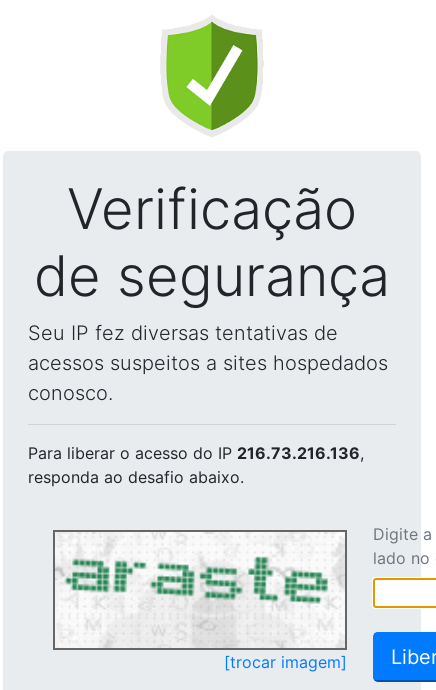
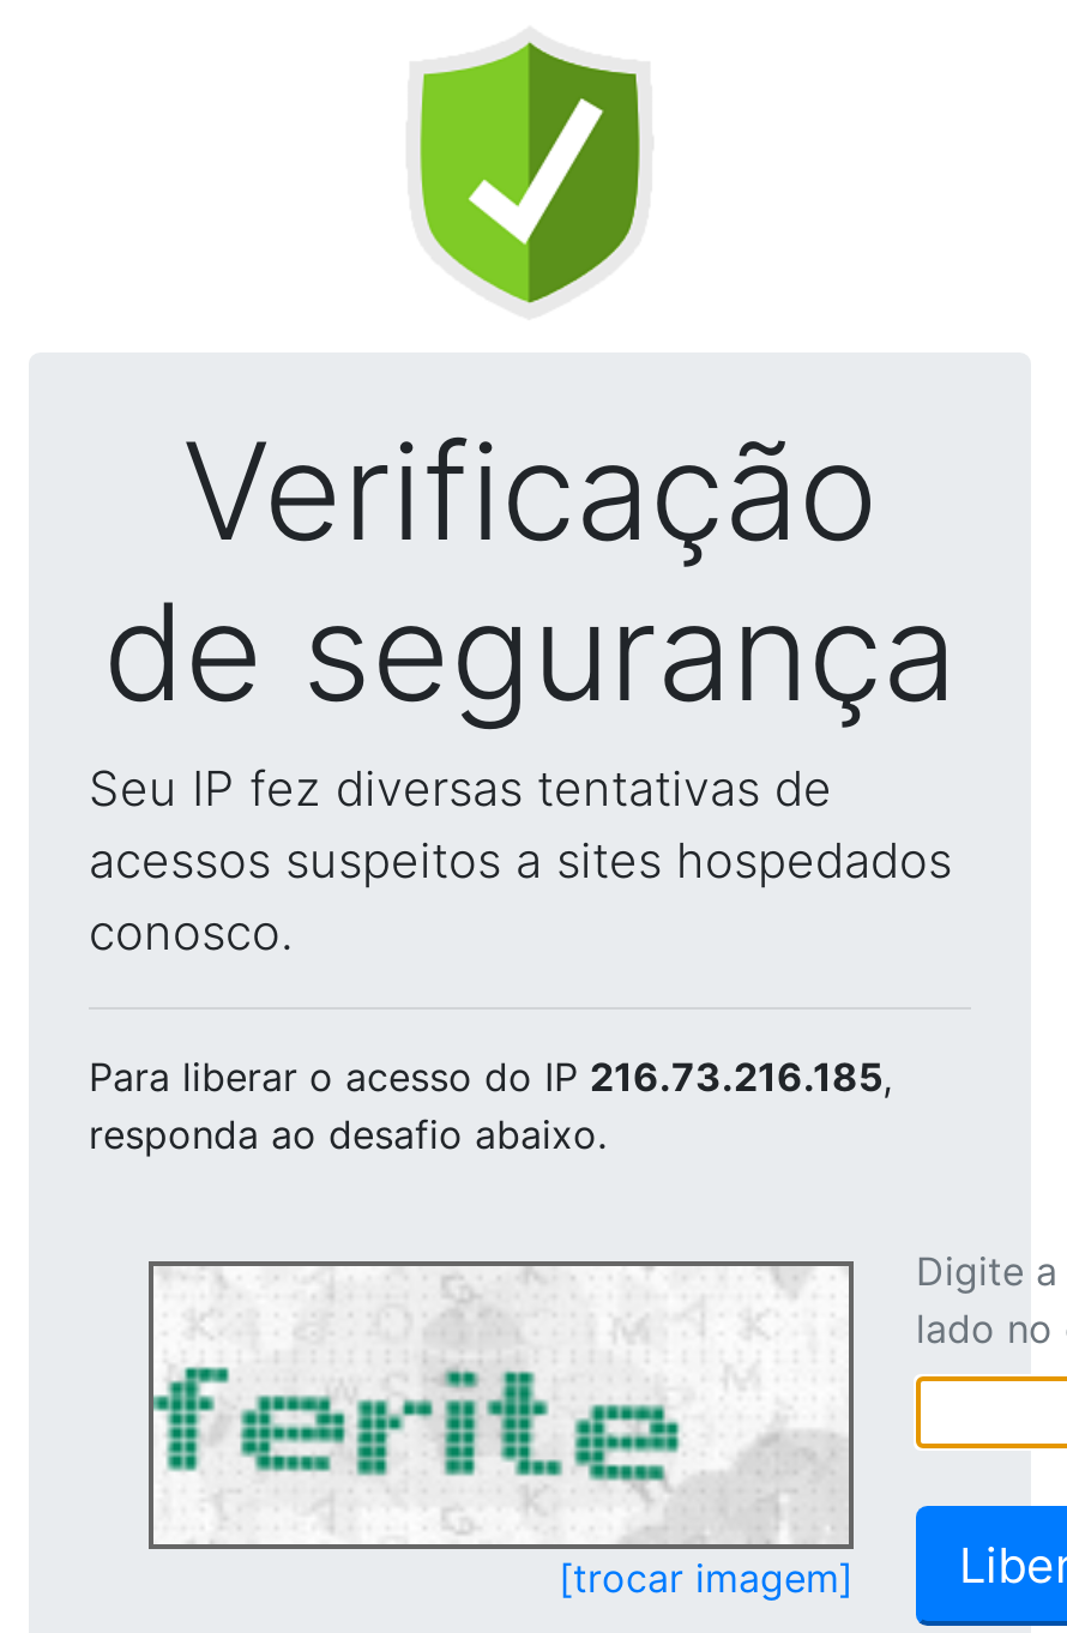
[28,443,364,463] Para liberar o acesso do IP 216.73.216.136, -> [89,1053,892,1101] Para liberar o acesso do IP 216.73.216.185,
[55,544,343,646] [image] -> [151,1273,842,1539] [image]

